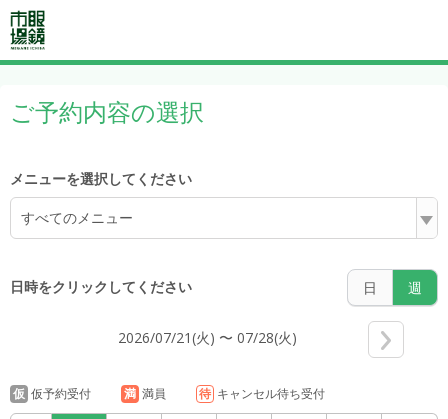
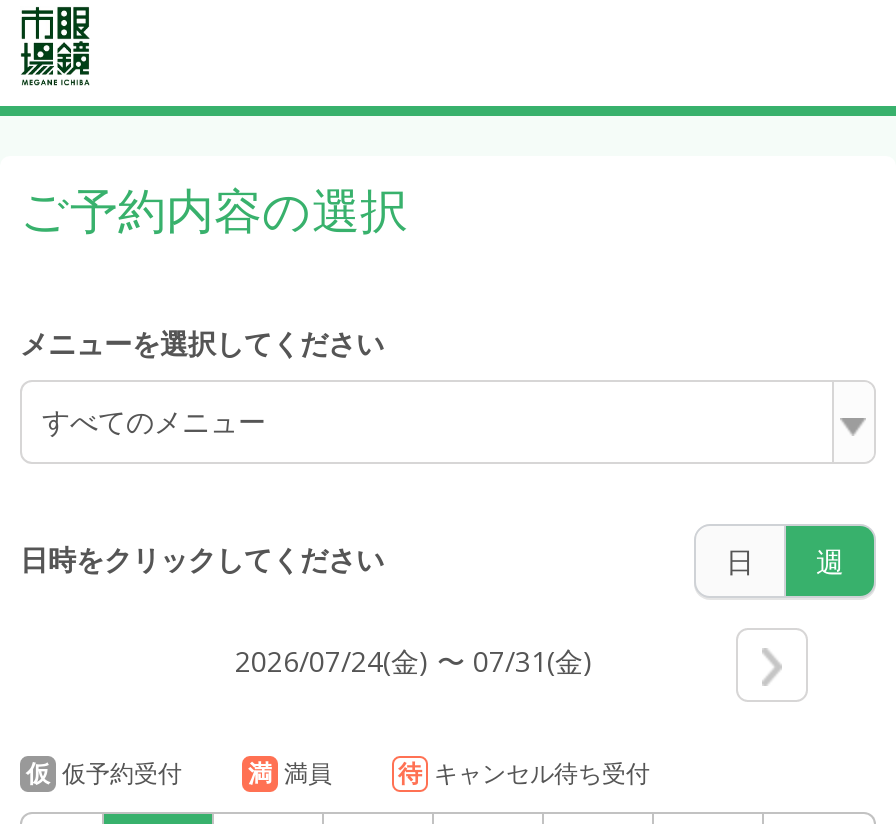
[117,328,296,347] 2026/07/21(火) 〜 07/28(火) -> [235,642,593,680] 2026/07/24(金) 〜 07/31(金)

